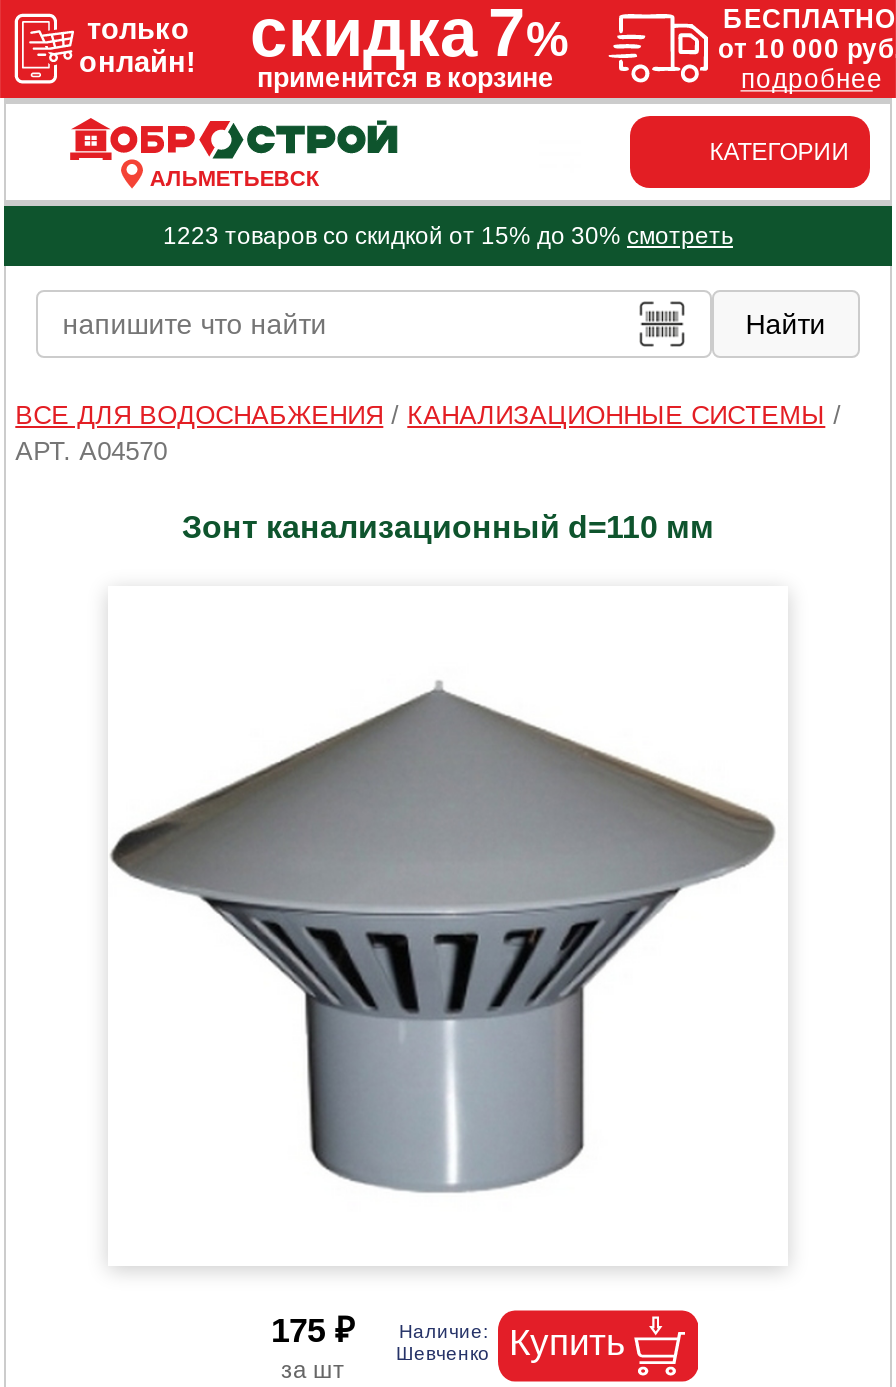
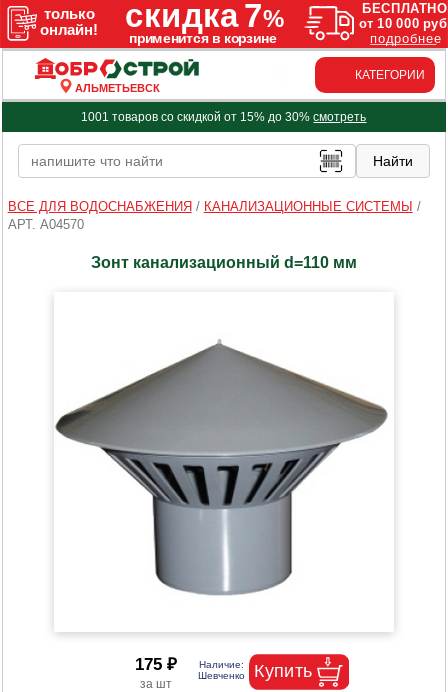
[163,222,733,250] 1223 товаров со скидкой от 15% до 30% смотреть -> [81,110,366,124] 1001 товаров со скидкой от 15% до 30% смотреть

